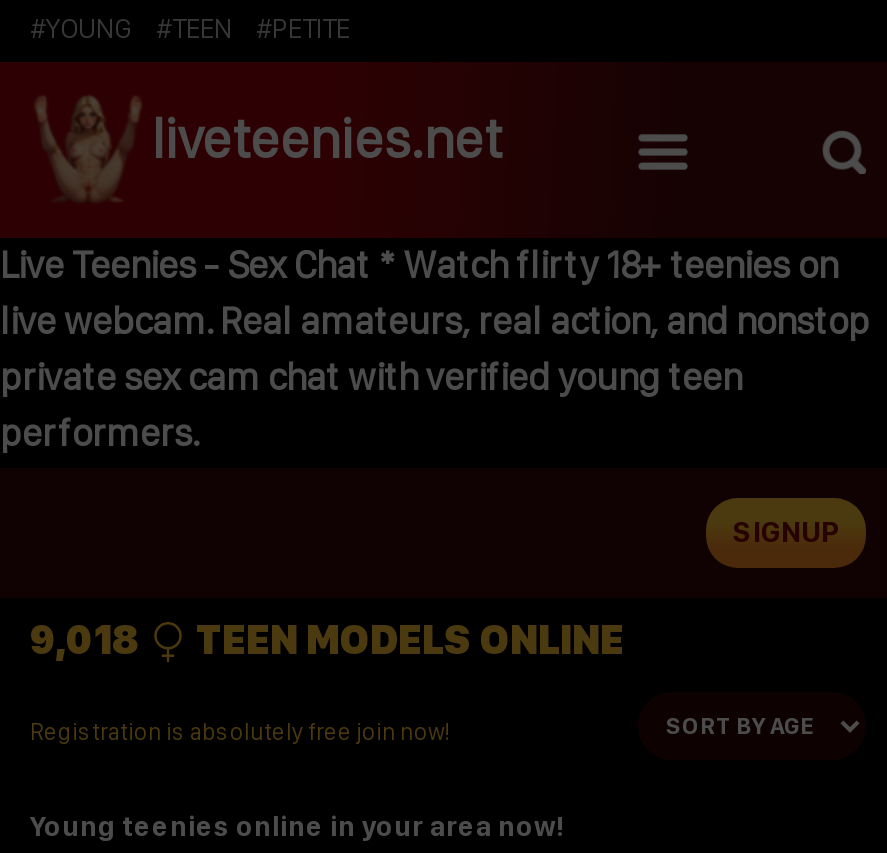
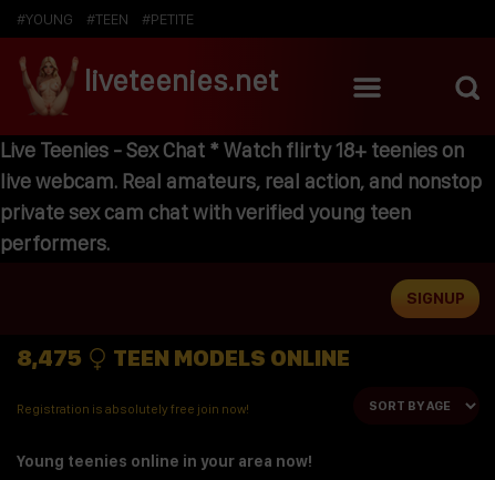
[30,614,624,664] 9,018 TEEN MODELS ONLINE -> [17,344,350,371] 8,475 TEEN MODELS ONLINE

